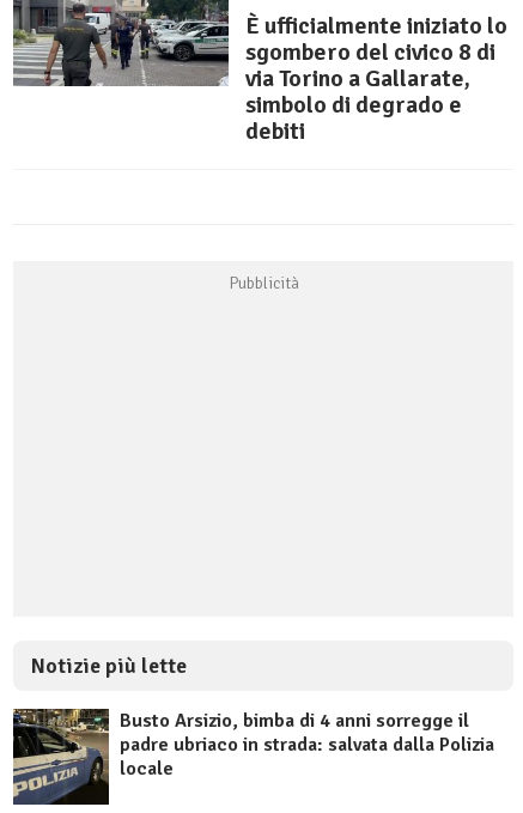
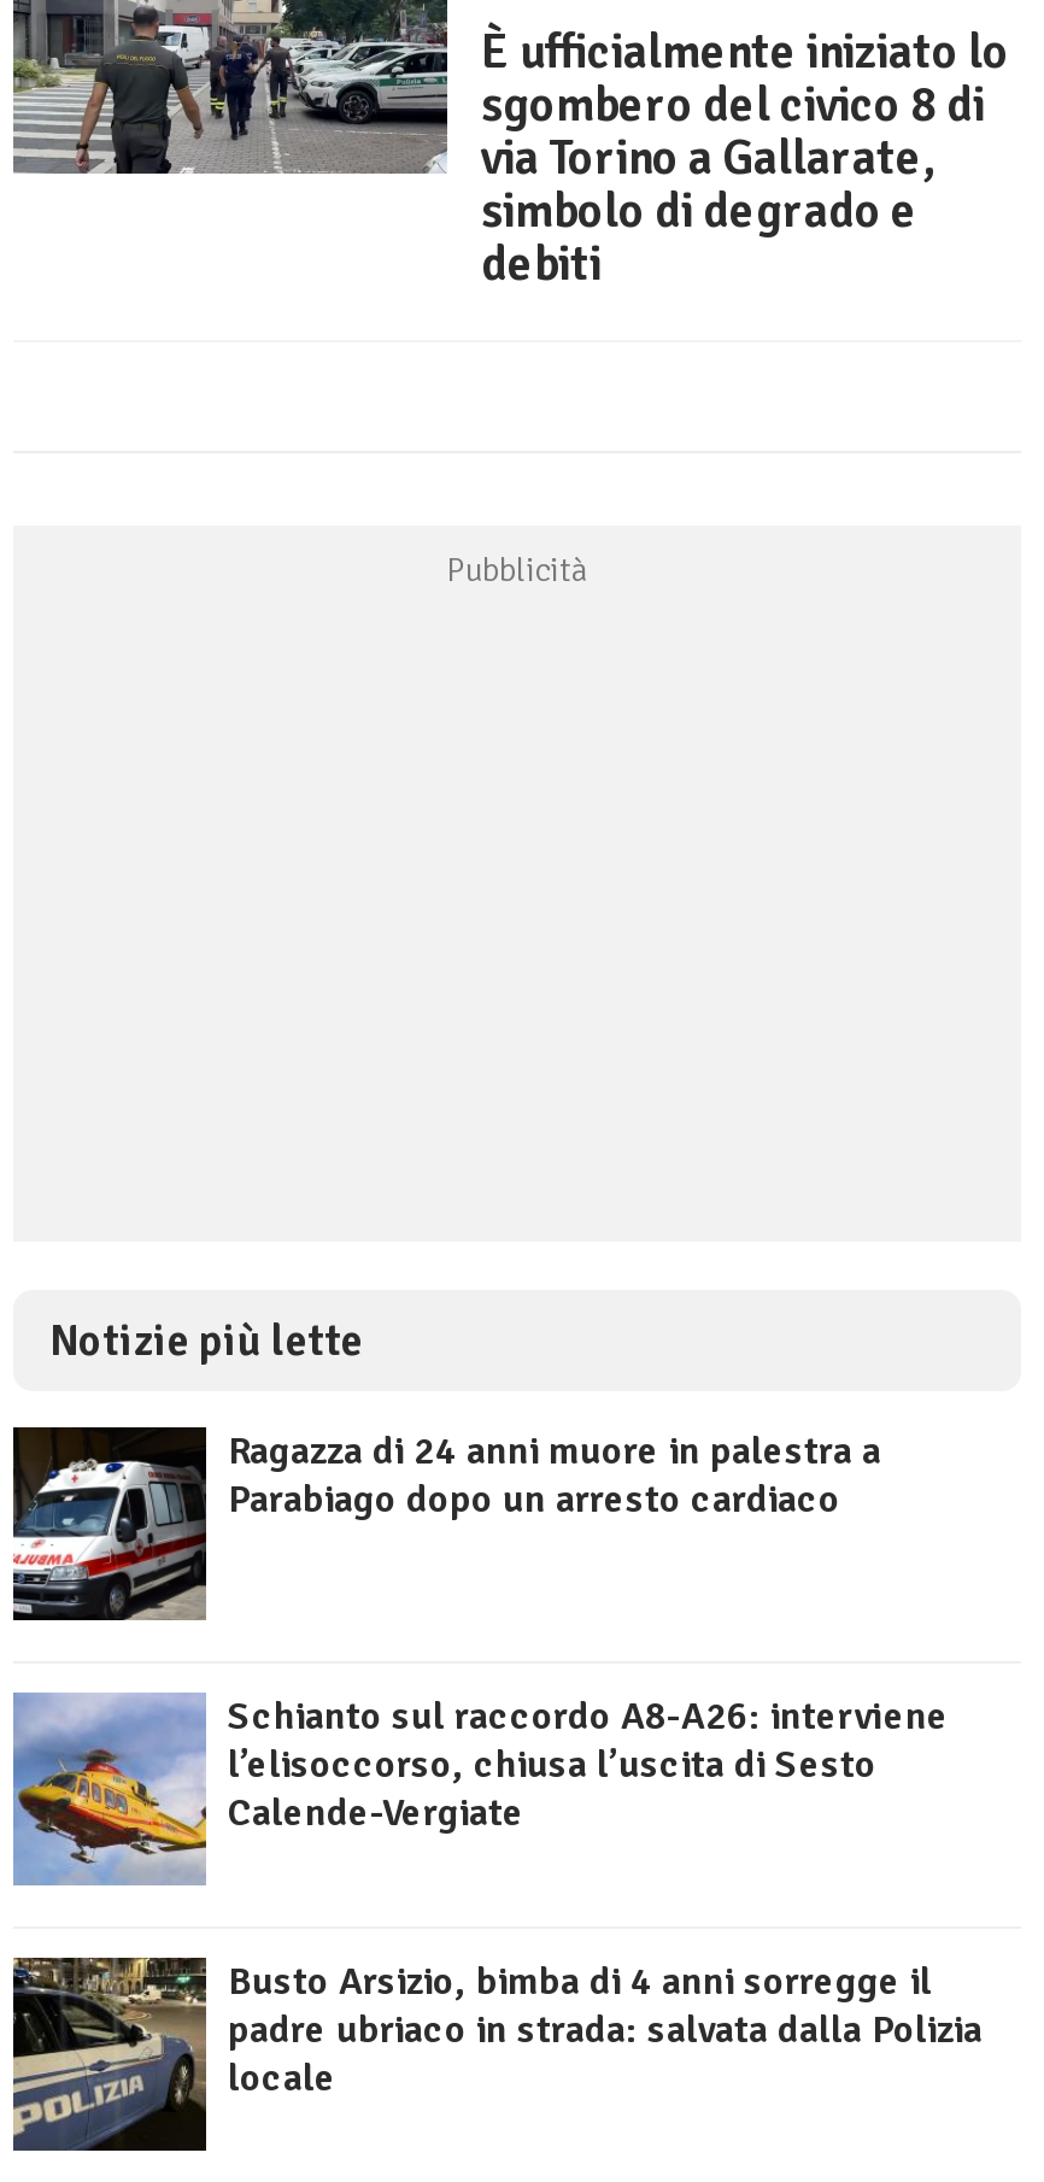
none -> [11,1425,881,1620] [image] | Ragazza di 24 anni muore in palestra a | Parabiago dopo un arresto cardiaco
none -> [11,1693,949,1885] [image] | Schianto sul raccordo A8-A26: interviene | l’elisoccorso, chiusa l’uscita di Sesto | Calende-Vergiate

